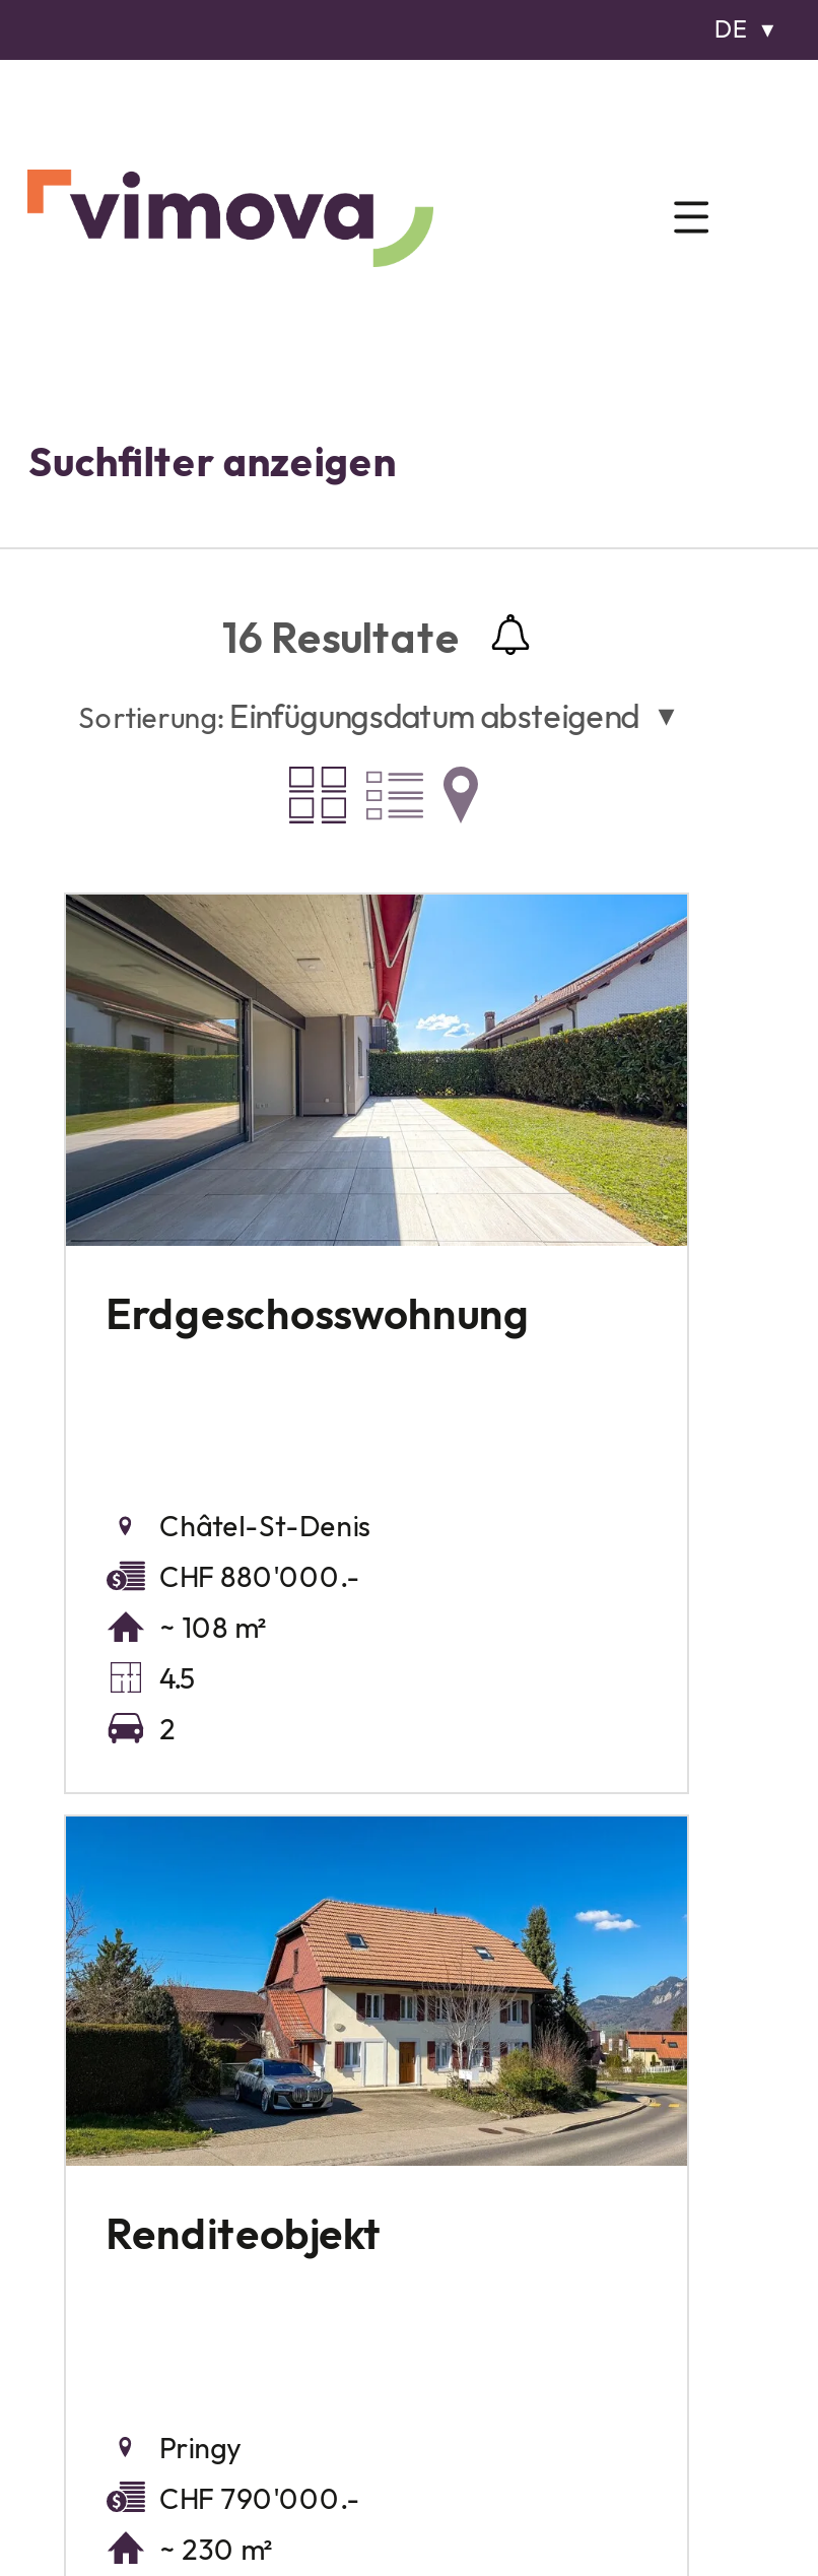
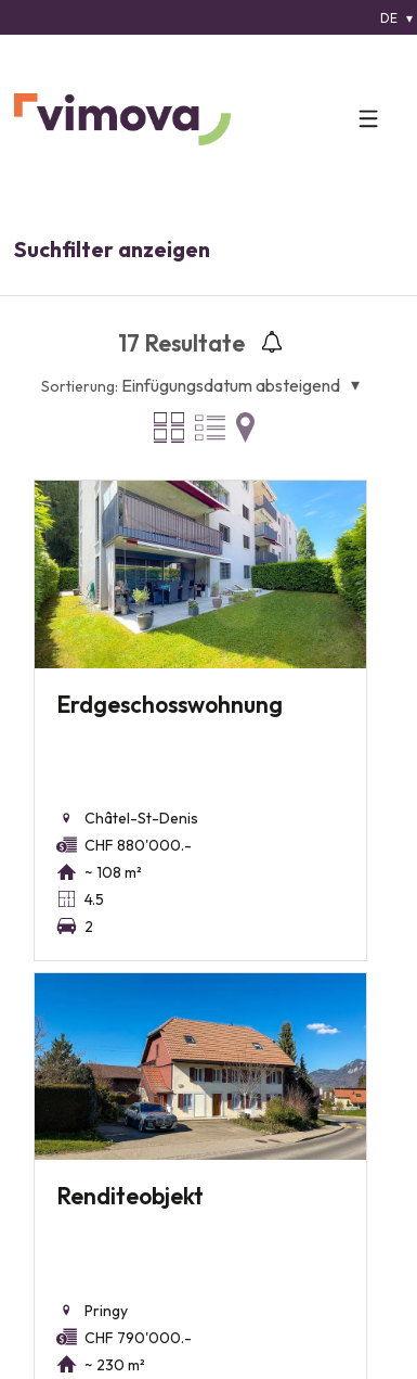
[222,611,460,663] 16 Resultate -> [118,329,245,357] 17 Resultate
[64,893,689,1248] [image] -> [34,480,367,669] [image]

